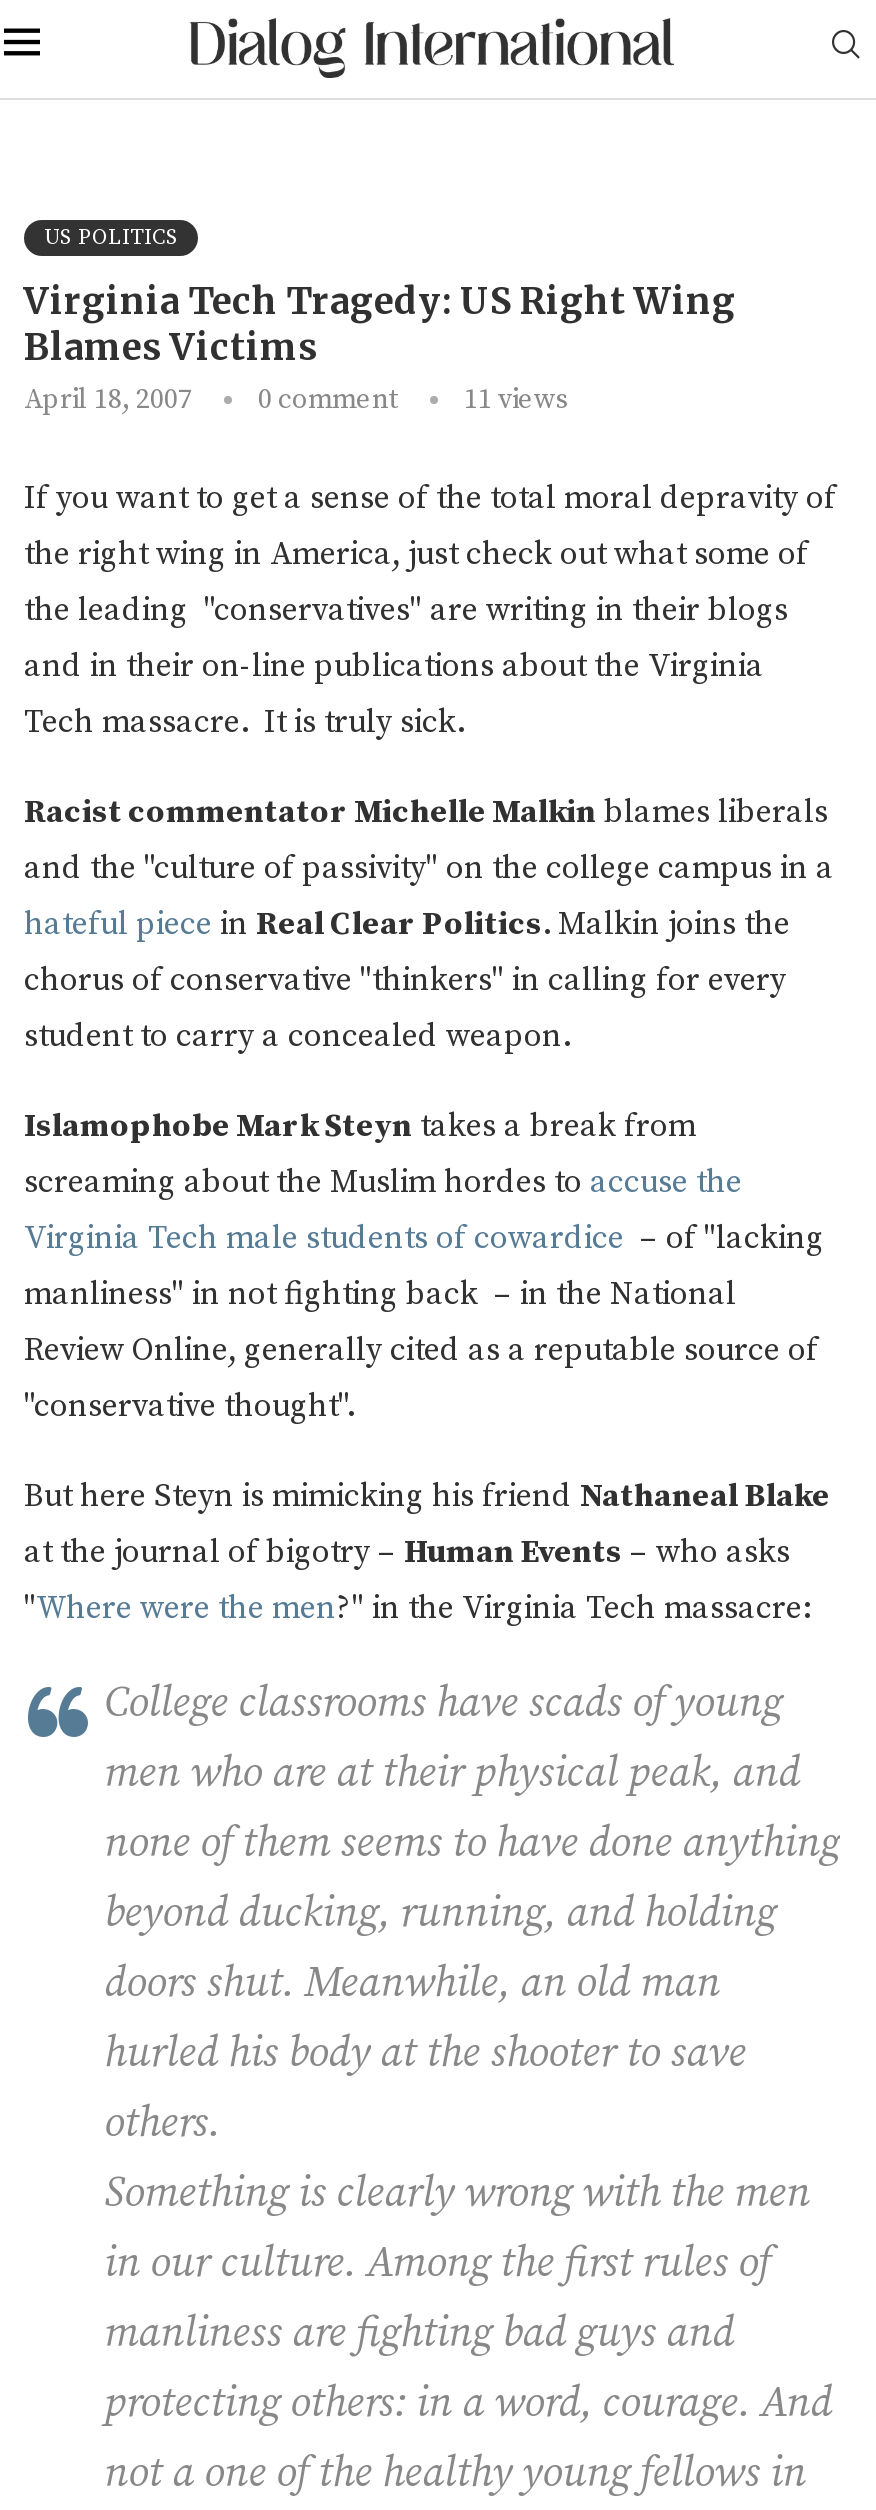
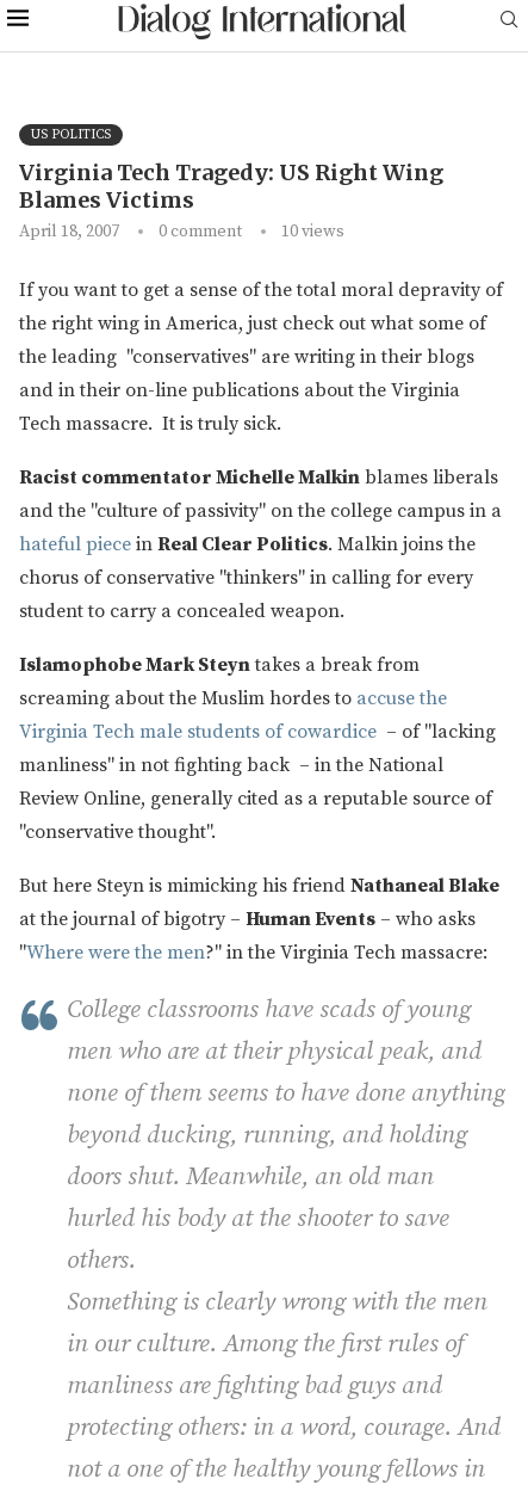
[24,382,570,418] April 18, 2007 0 comment 11 views -> [19,221,344,242] April 18, 2007 0 comment 10 views

